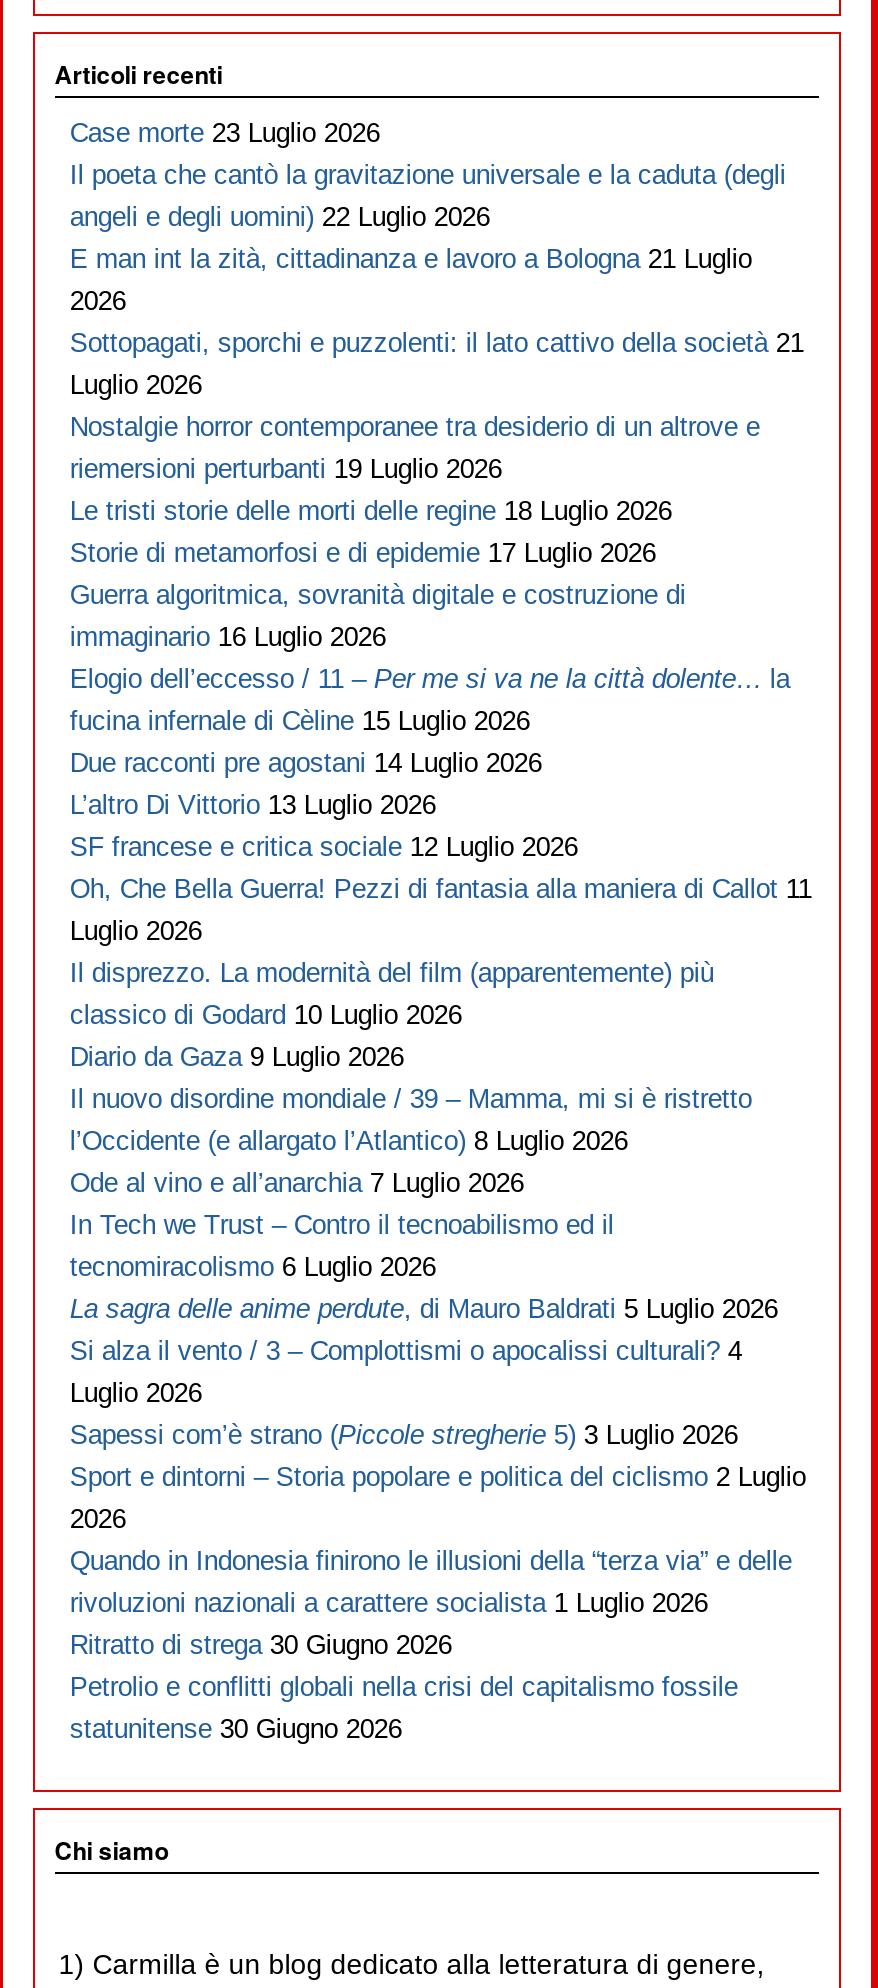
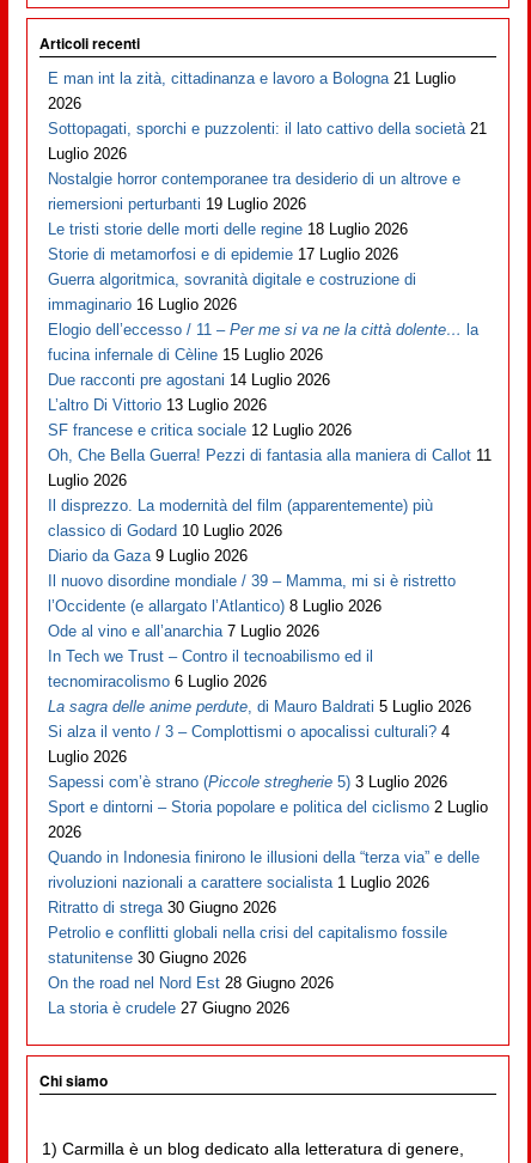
[70,118,786,232] Case morte 23 Luglio 2026 | Il poeta che cantò la gravitazione universale e la caduta (degli | angeli e degli uomini) 22 Luglio 2026 -> none
moved [70,244,812,1744] -> [48,70,492,967]: E man int la zità, cittadinanza e lavoro a Bologna 21 Luglio | 2026 | Sottopagati, sporchi e puzzolenti: il lato cattivo della società 21 | ... | Petrolio e conflitti globali nella crisi del capitalismo fossile | statunitense 30 Giugno 2026
none -> [48,974,334,1017] On the road nel Nord Est 28 Giugno 2026 | La storia è crudele 27 Giugno 2026

